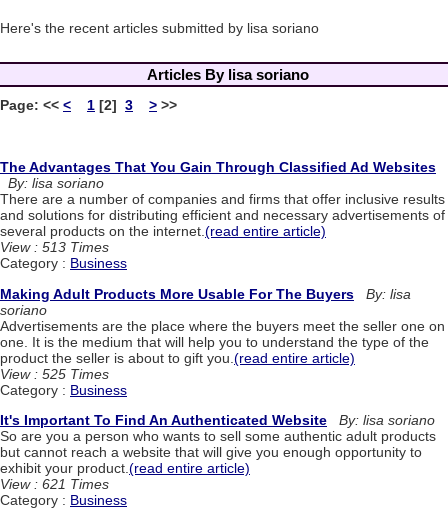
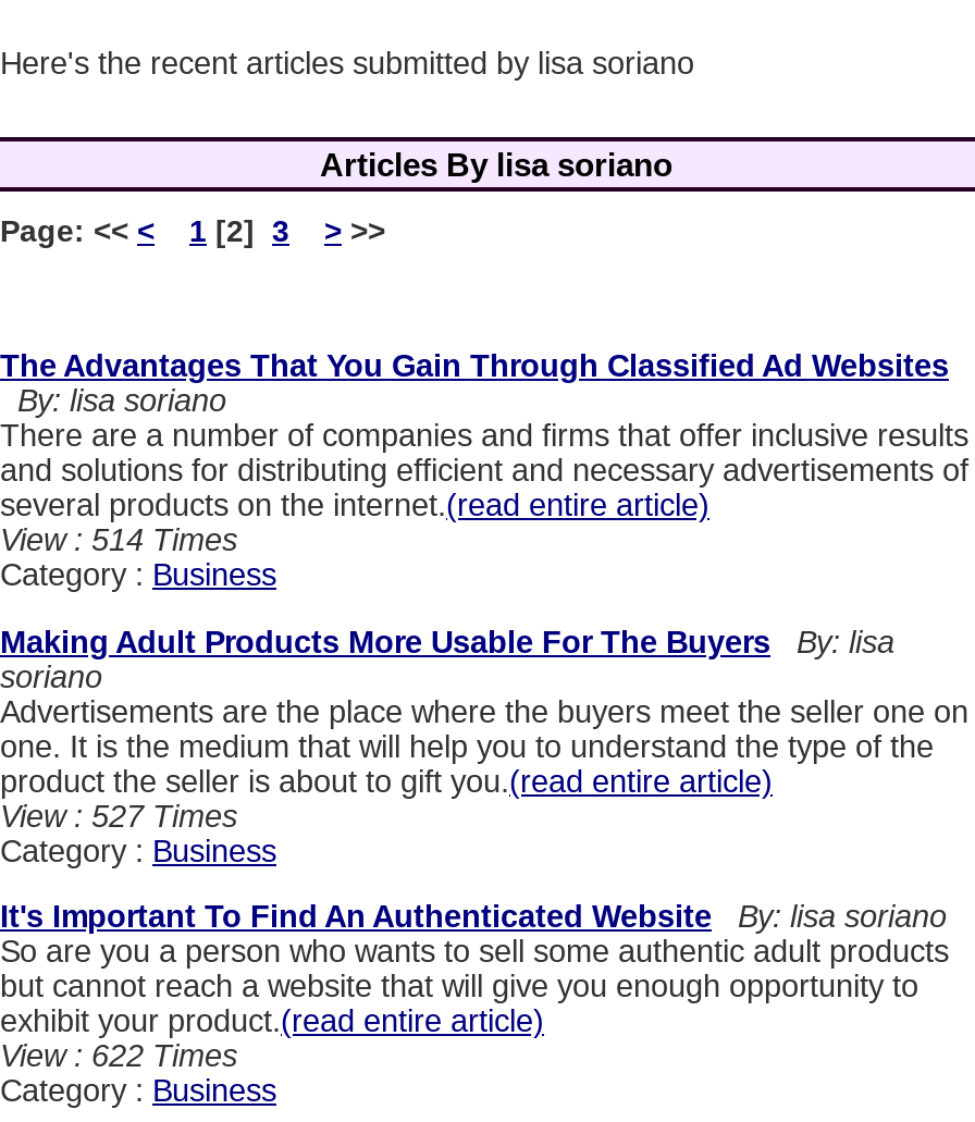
[0,239,109,255] View : 513 Times -> [0,523,237,558] View : 514 Times
[0,366,109,382] View : 525 Times -> [0,799,237,833] View : 527 Times
[0,476,109,492] View : 621 Times -> [0,1039,237,1074] View : 622 Times

